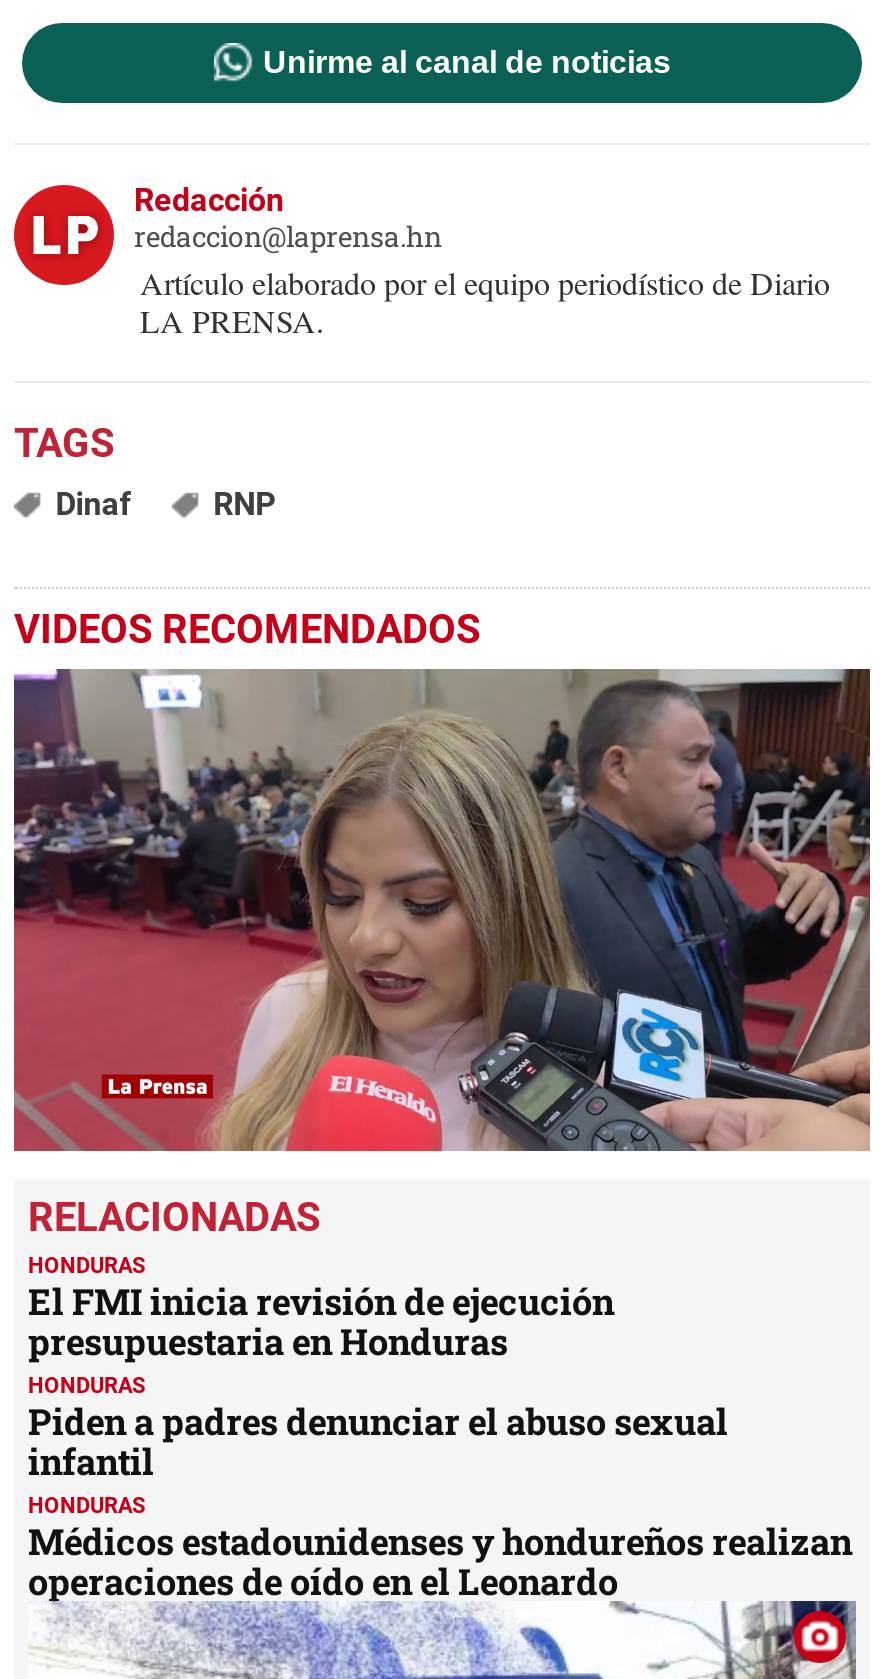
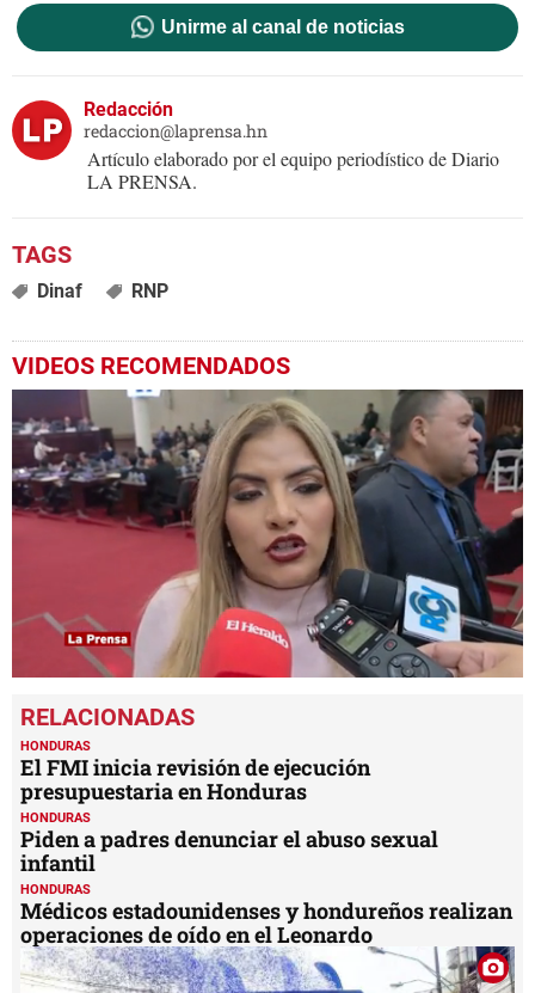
[12,667,872,1151] [image] -> [11,388,524,679] [image]

